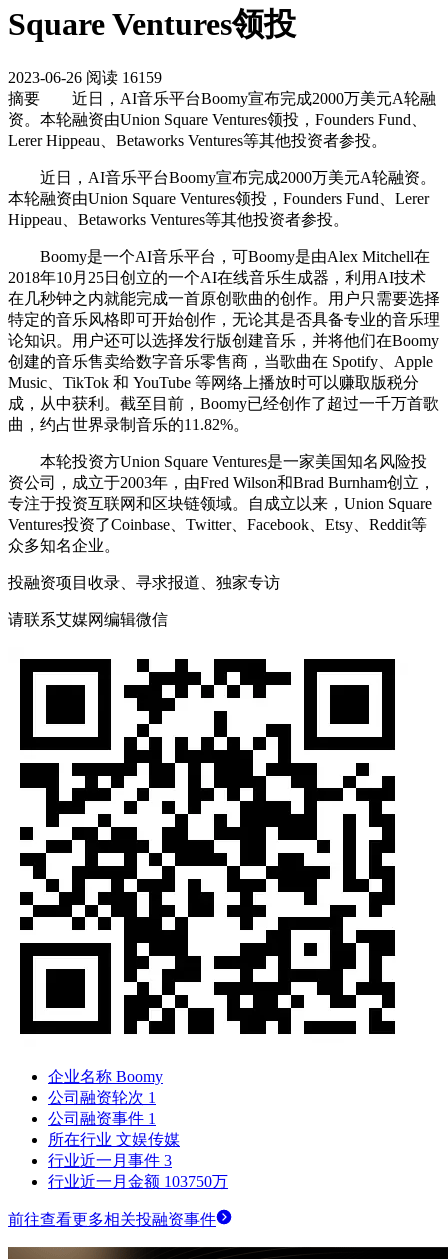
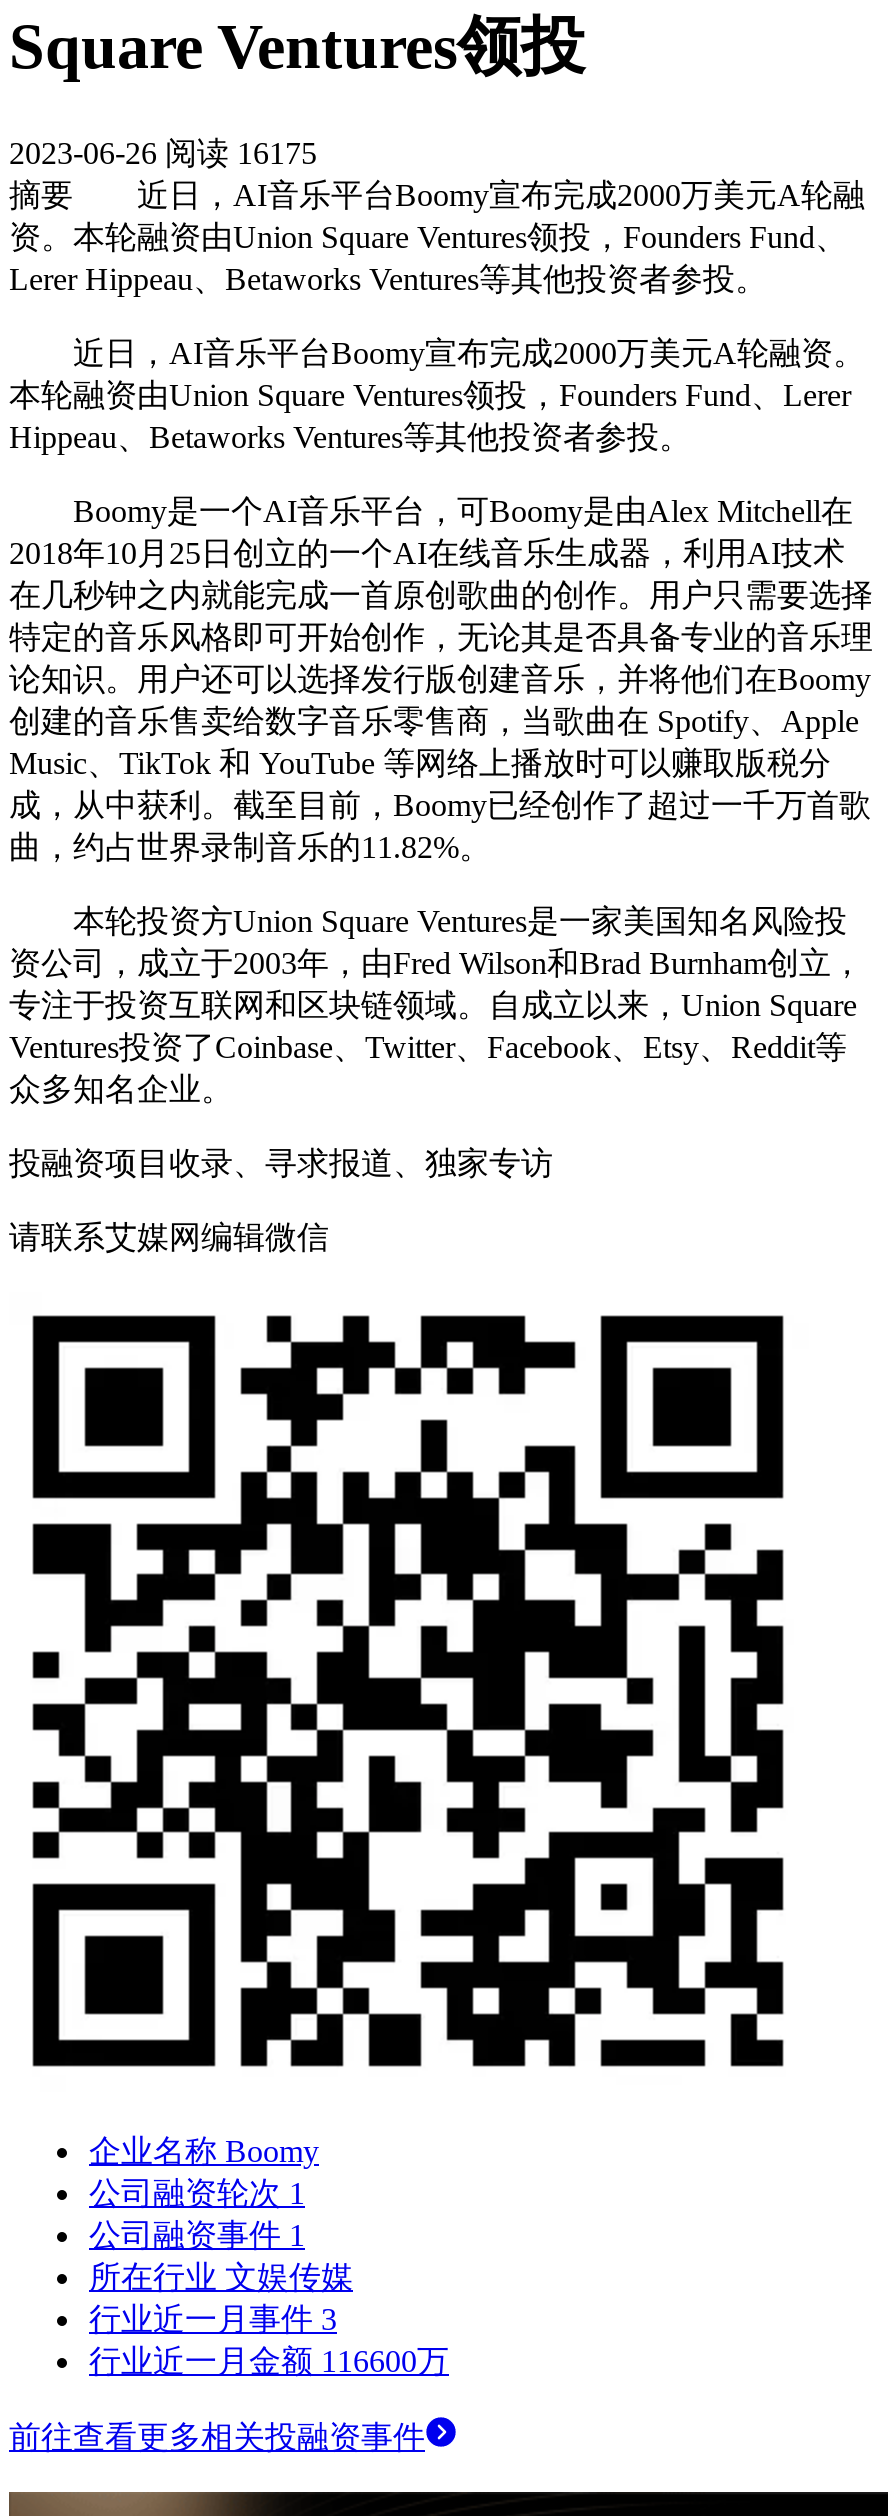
[8,69,162,86] 2023-06-26 阅读 16159 -> [9,137,317,171] 2023-06-26 阅读 16175
[48,1173,228,1190] 行业近一月金额 103750万 -> [89,2345,449,2379] 行业近一月金额 116600万

